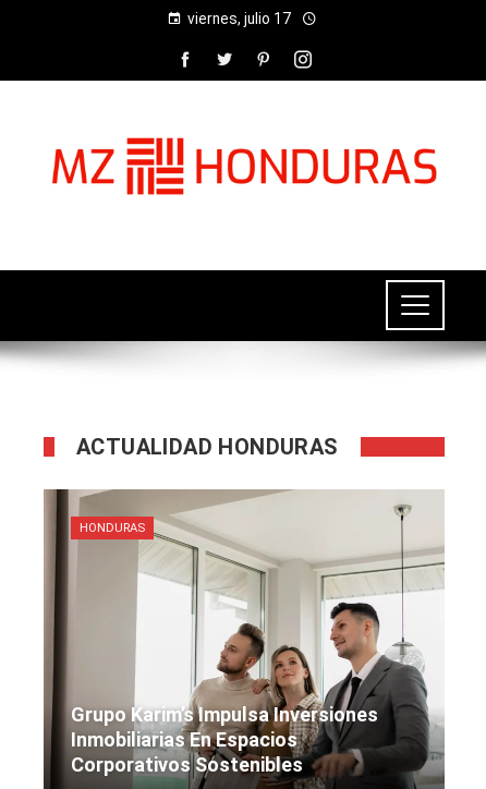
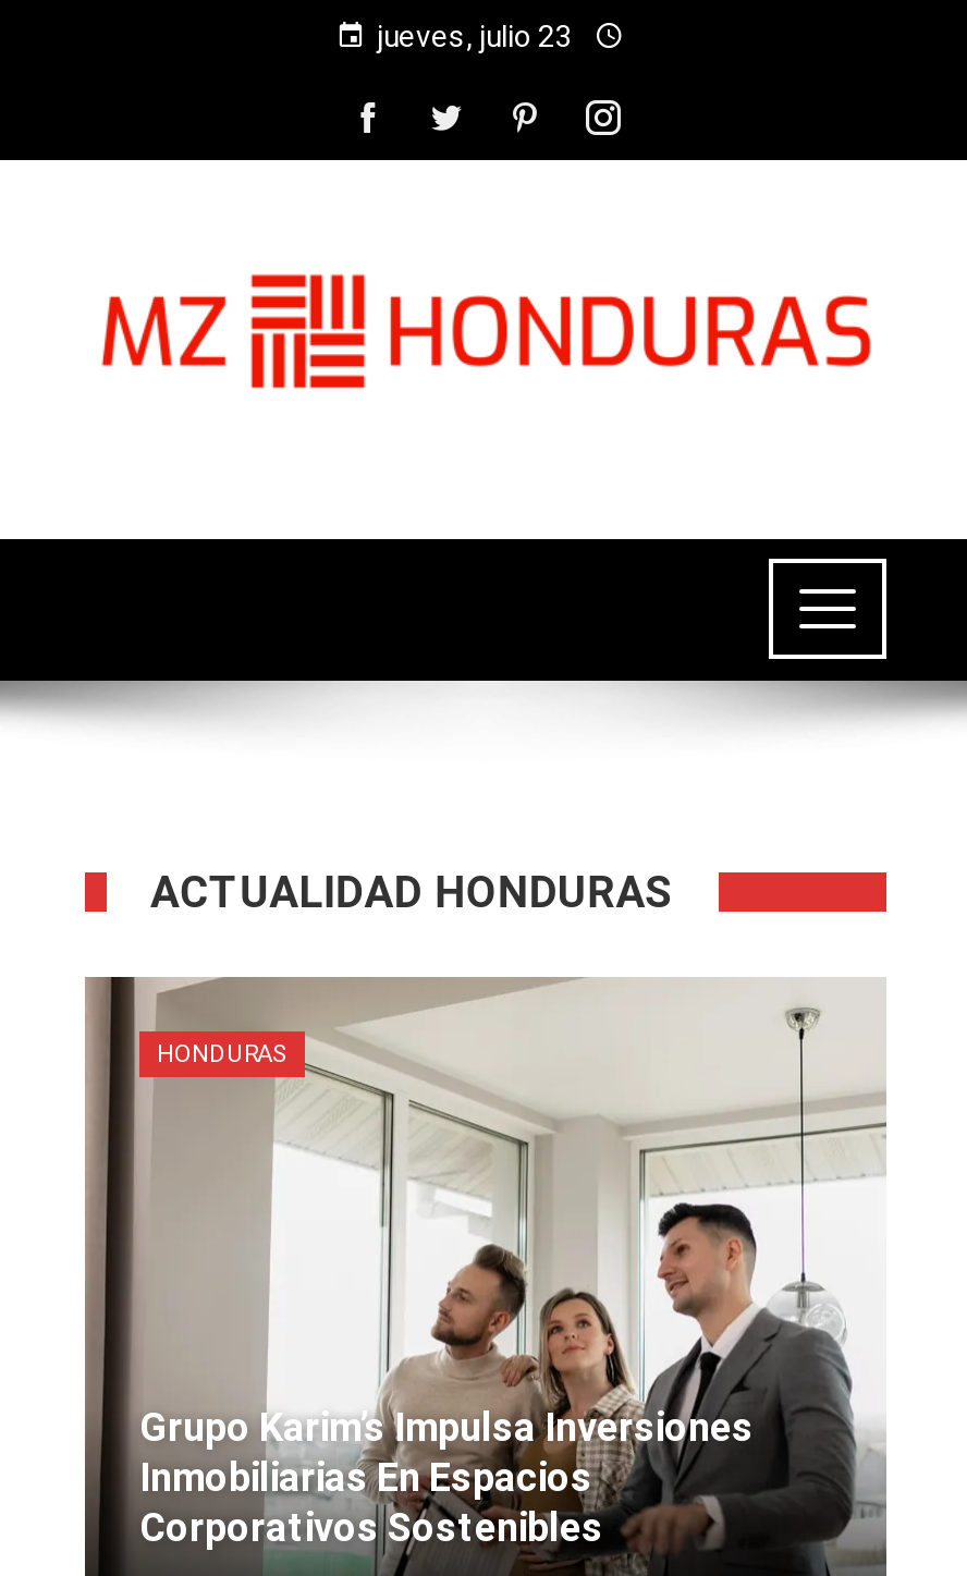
[187,10,290,27] viernes, julio 17 -> [377,19,573,53] jueves, julio 23

